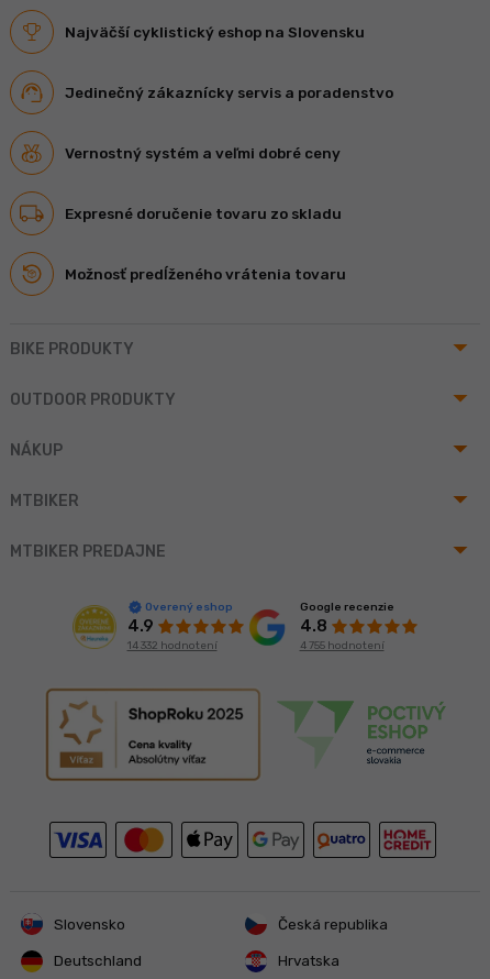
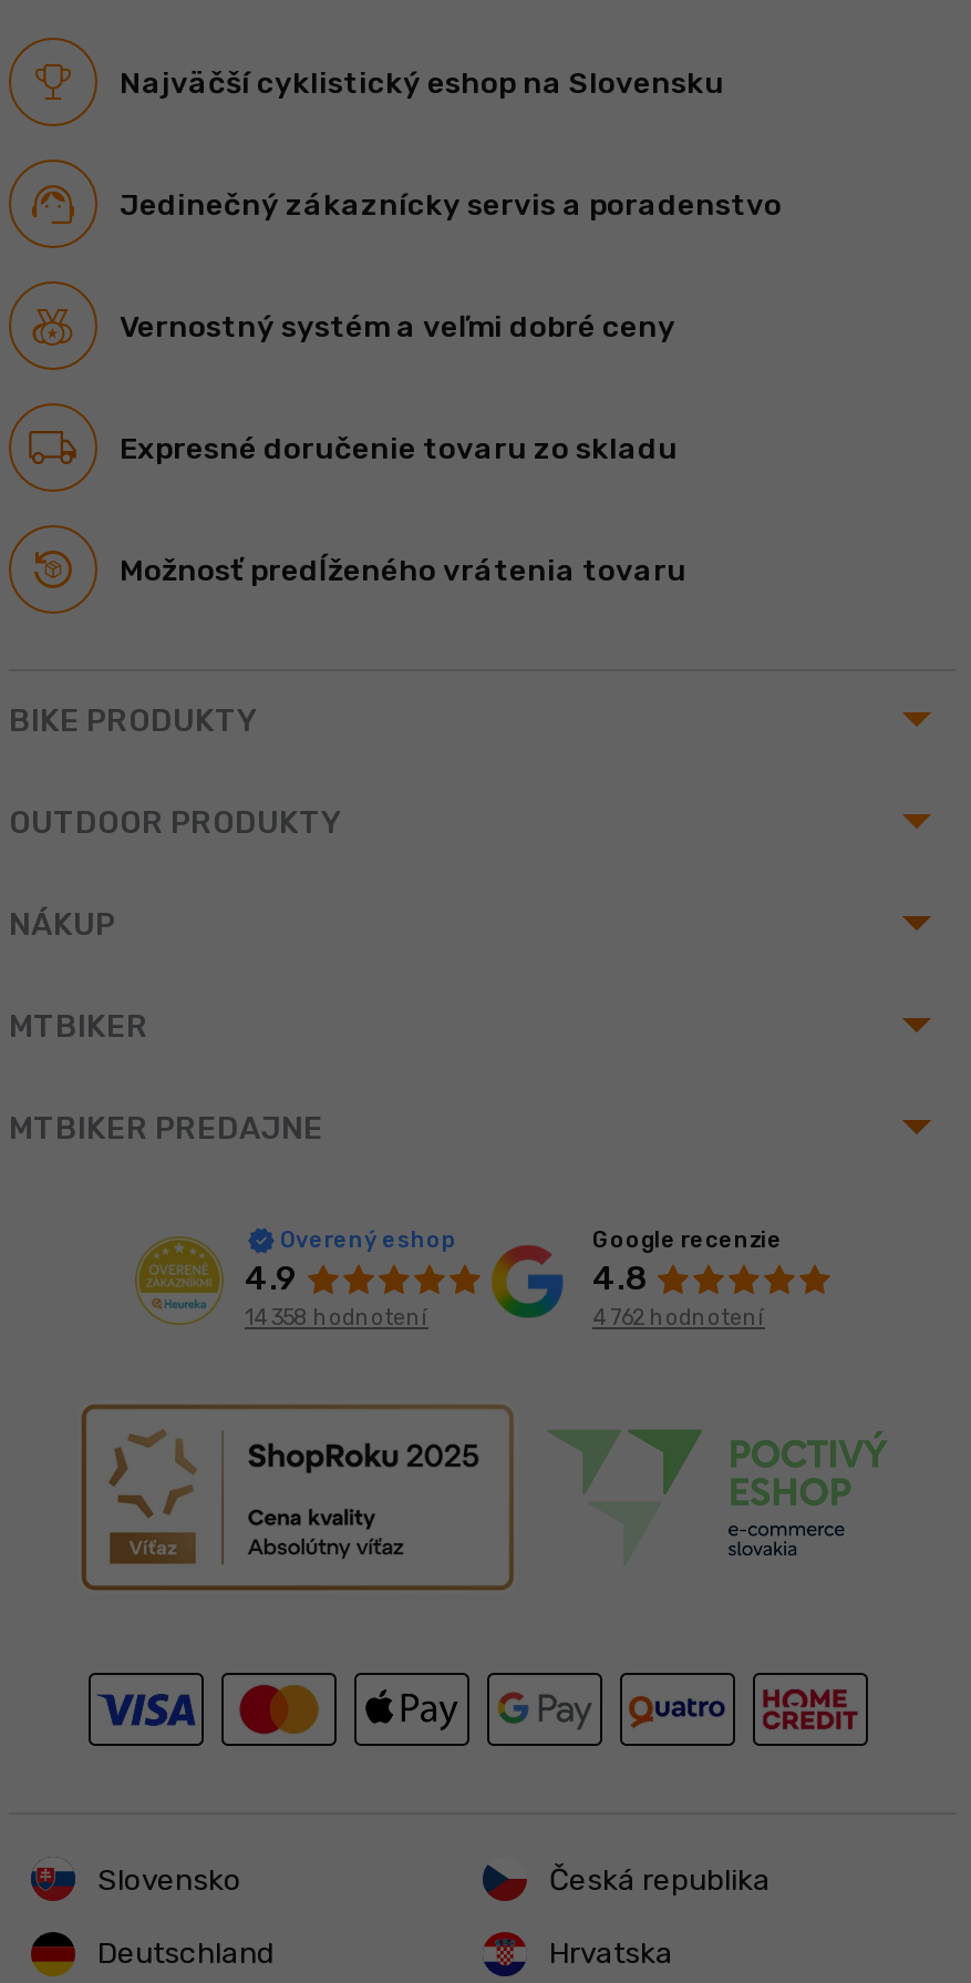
[127,640,217,653] 14 332 hodnotení -> [245,1306,428,1333] 14 358 hodnotení
[299,639,384,653] 4 755 hodnotení -> [592,1306,765,1332] 4 762 hodnotení

